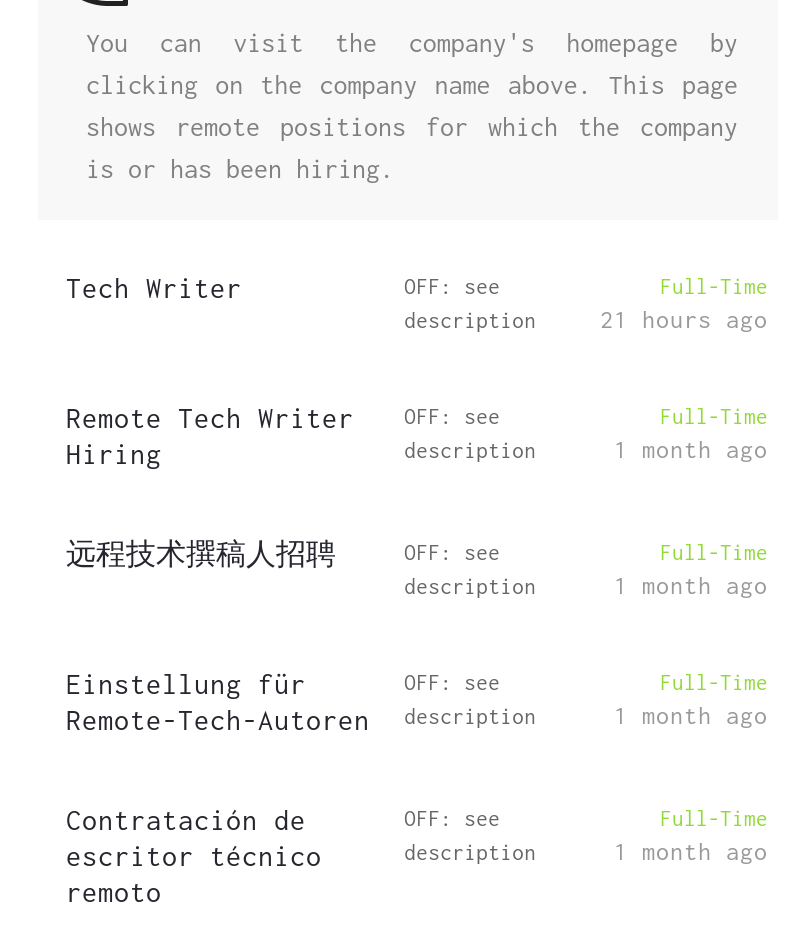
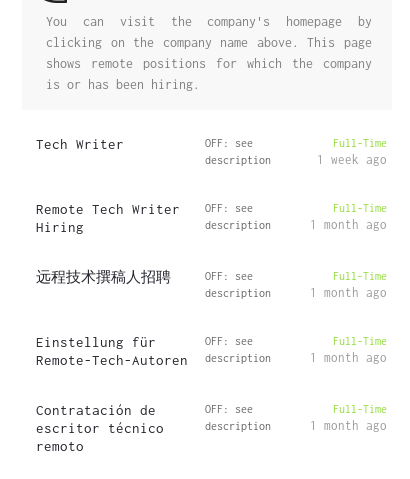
[600,305,768,331] 21 hours ago -> [317,152,387,165] 1 week ago

